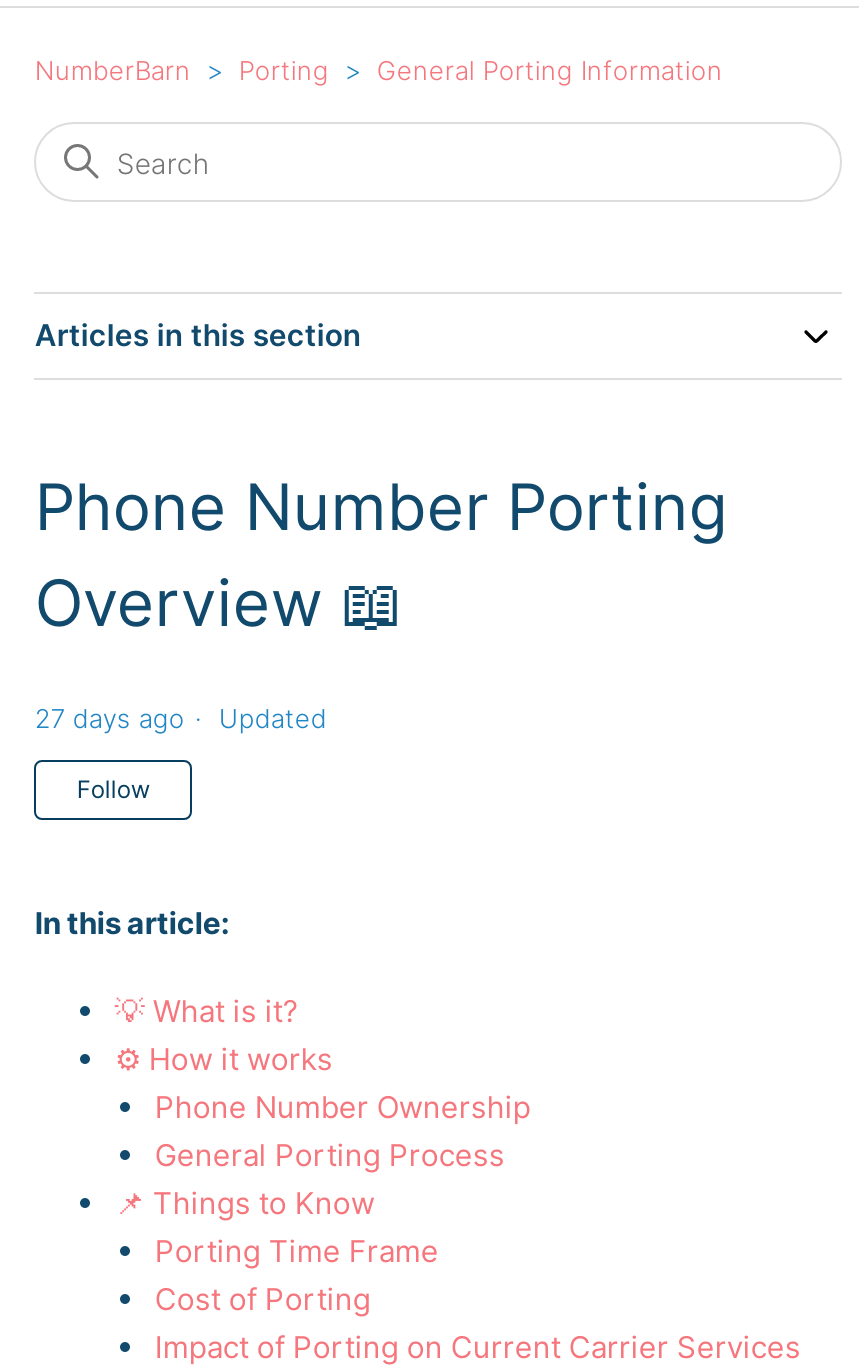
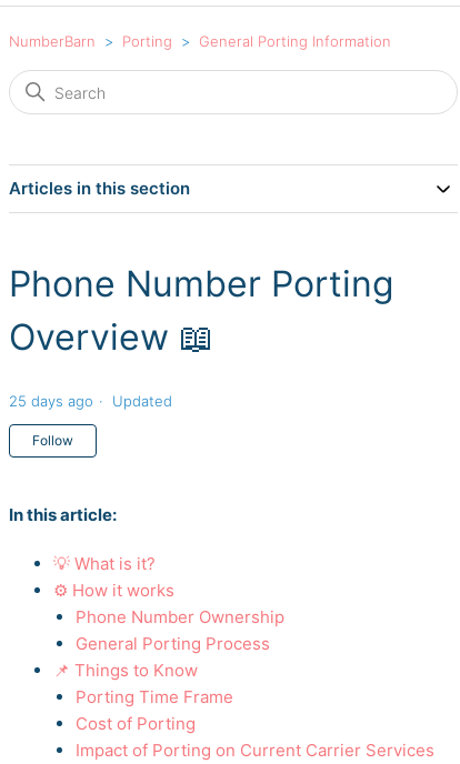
[35,703,327,735] 27 days ago Updated -> [9,392,173,410] 25 days ago Updated

